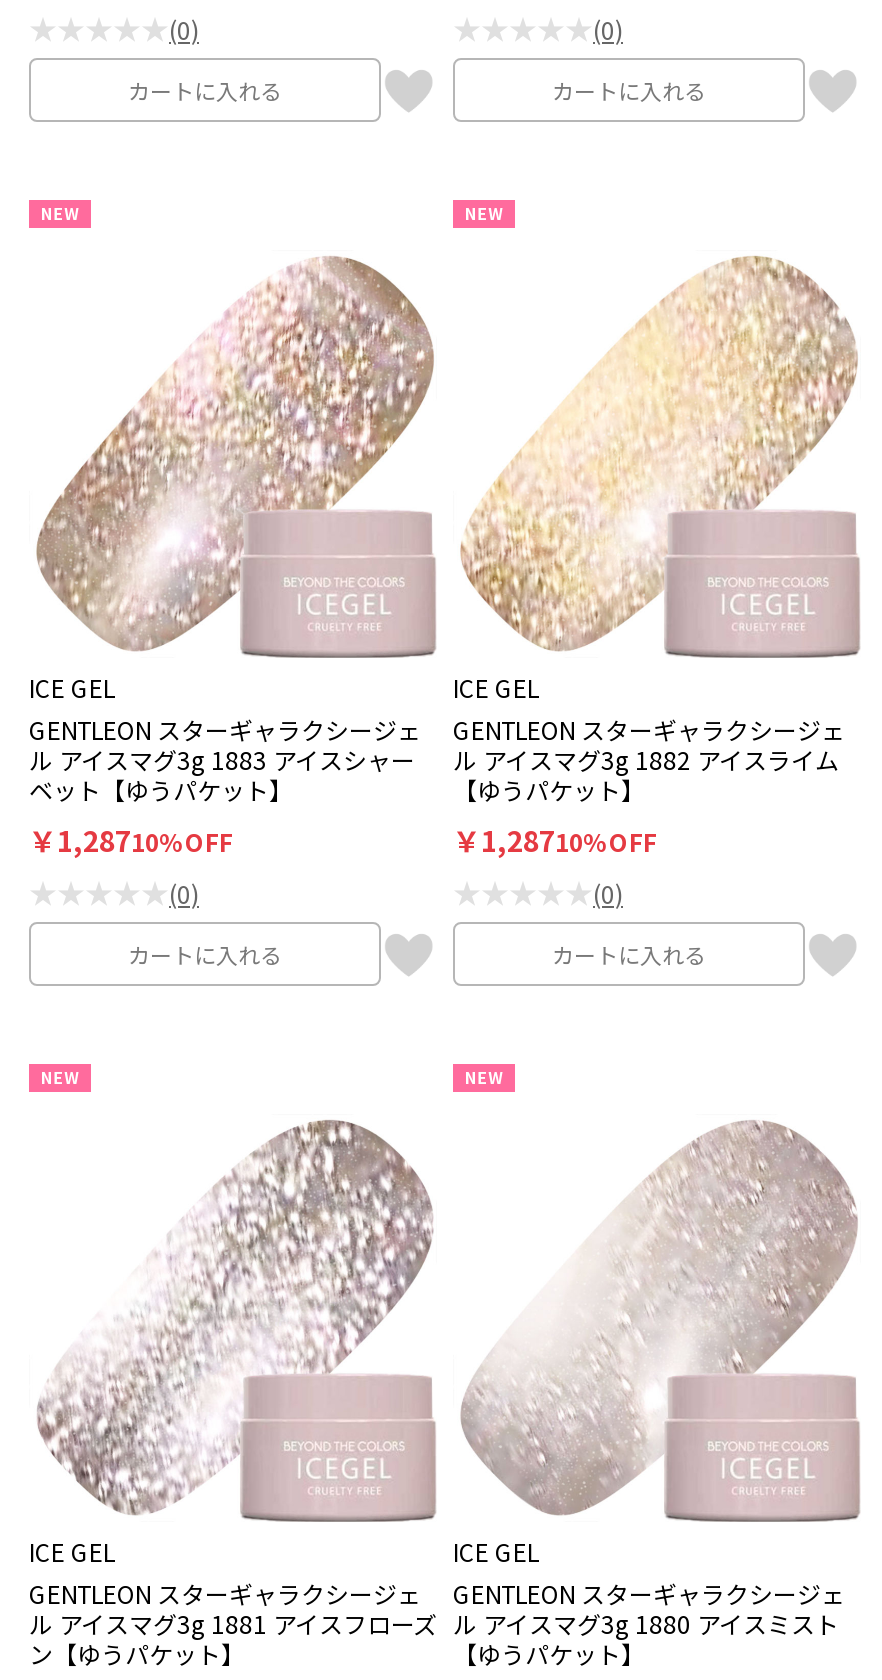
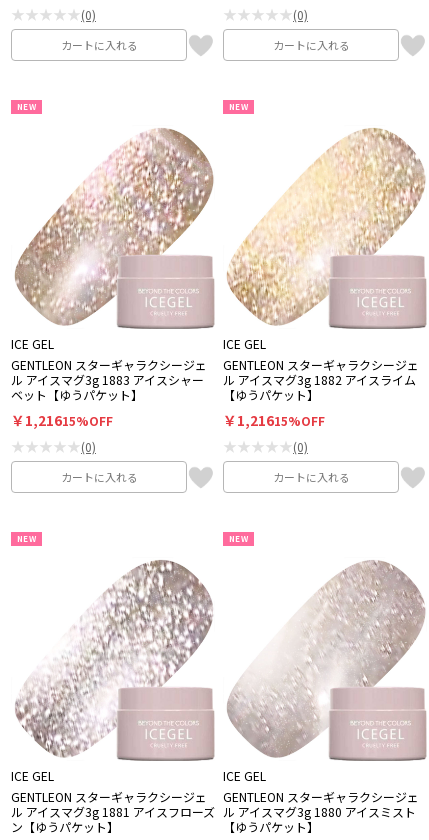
[29,820,233,860] ￥1,28710%OFF -> [11,410,113,430] ￥1,21615%OFF
[453,820,657,860] ￥1,28710%OFF -> [223,410,325,430] ￥1,21615%OFF

